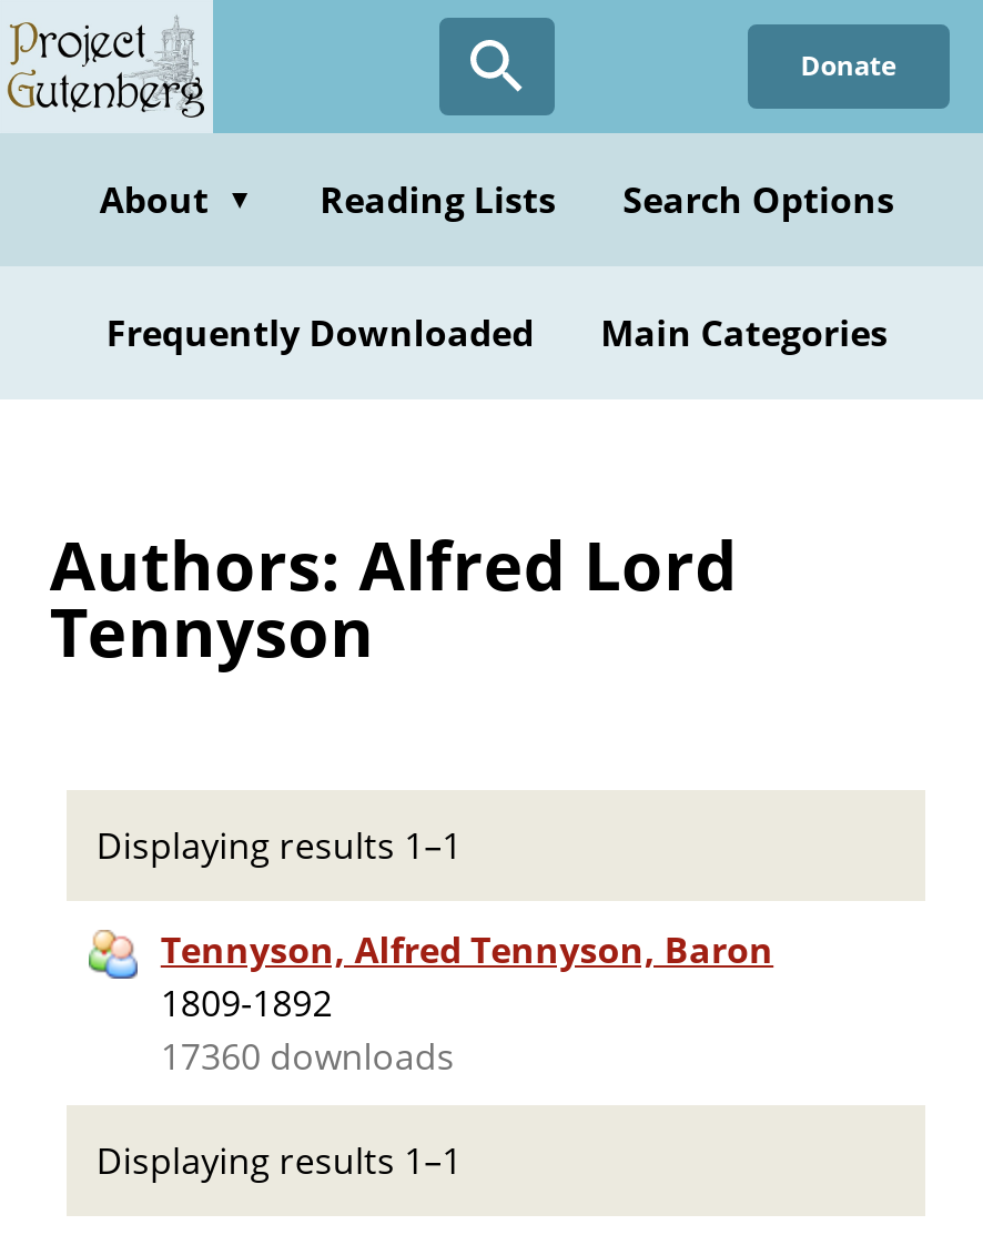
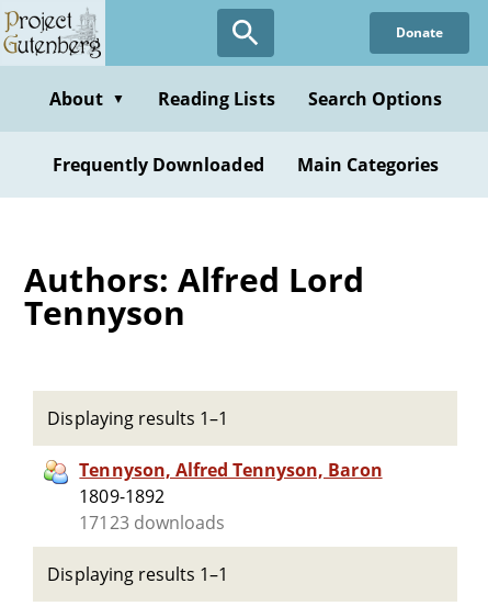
[161,1032,455,1081] 17360 downloads -> [79,510,225,535] 17123 downloads

